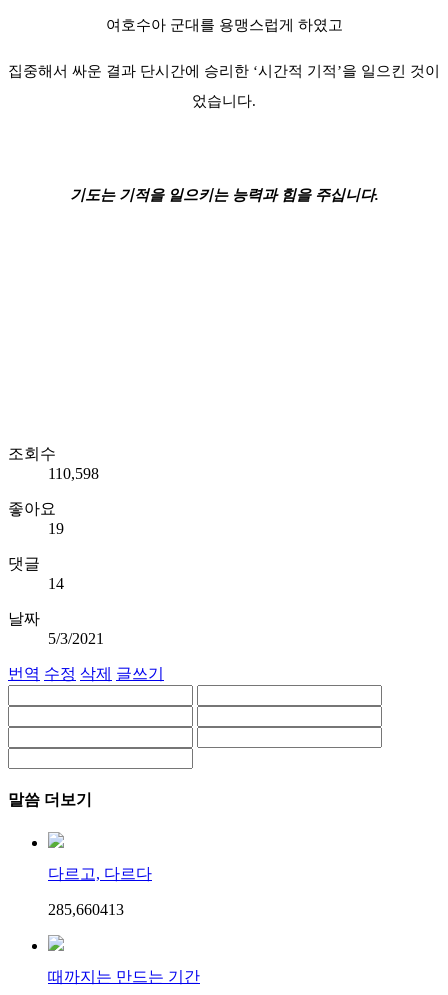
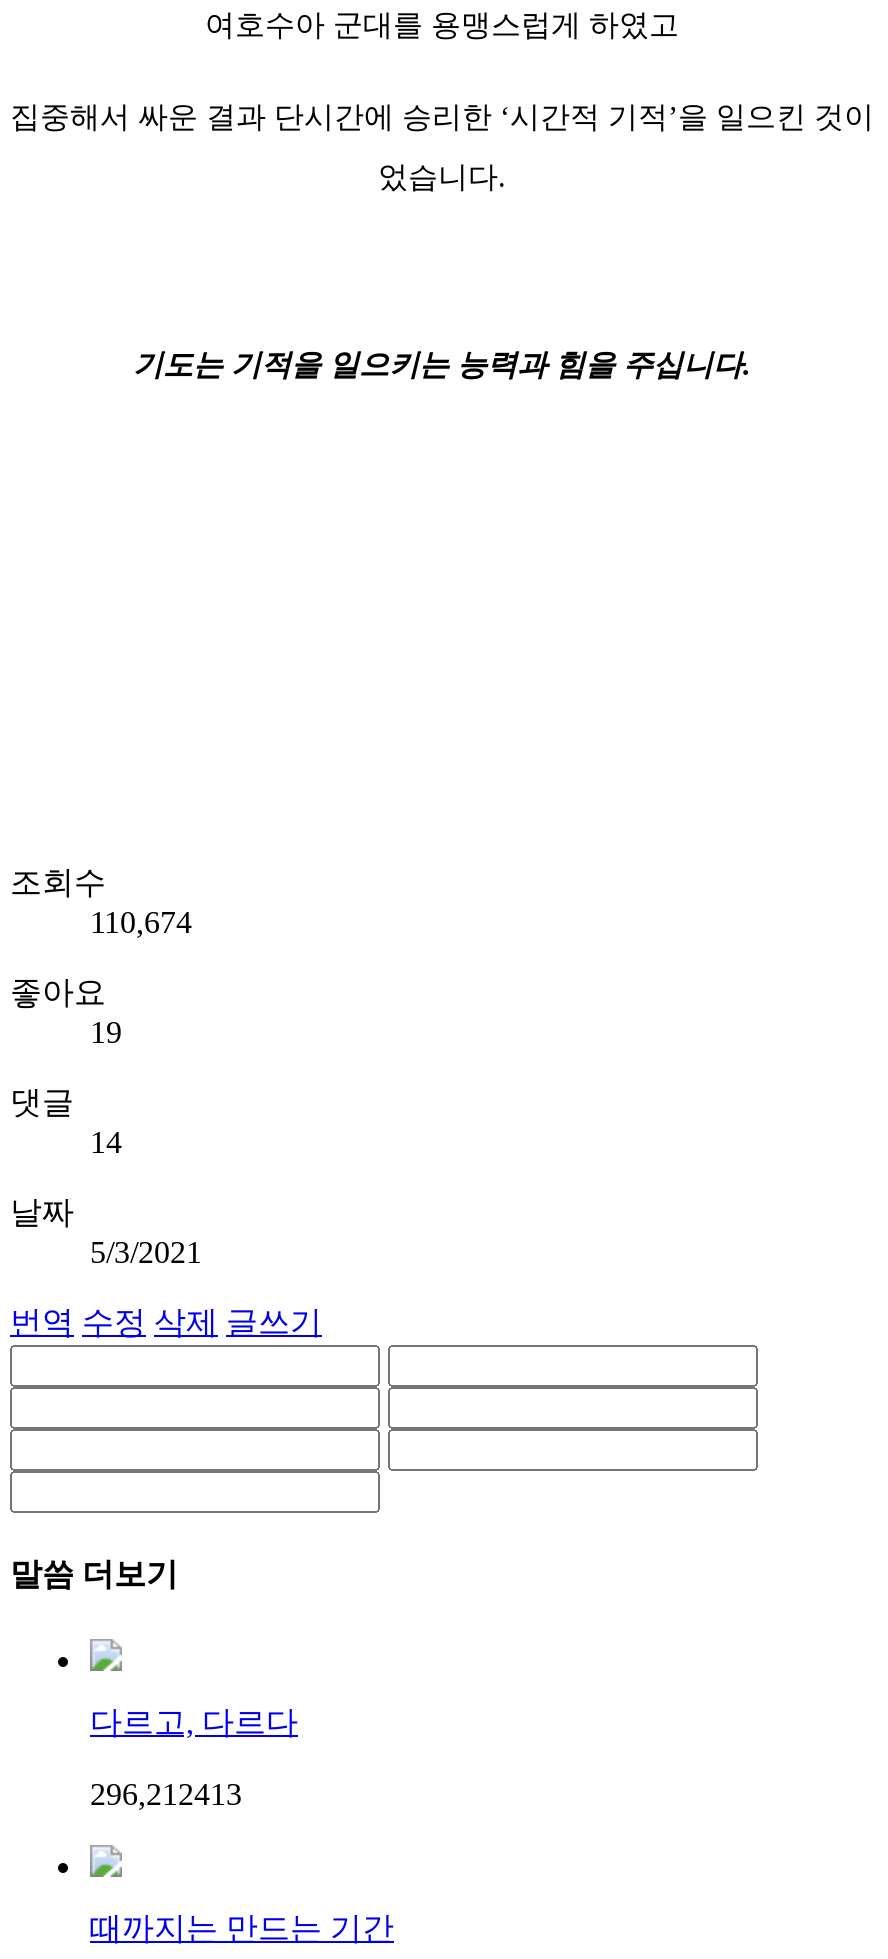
[48,465,99,482] 110,598 -> [90,905,192,939] 110,674
[48,901,124,918] 285,660413 -> [90,1778,242,1812] 296,212413

